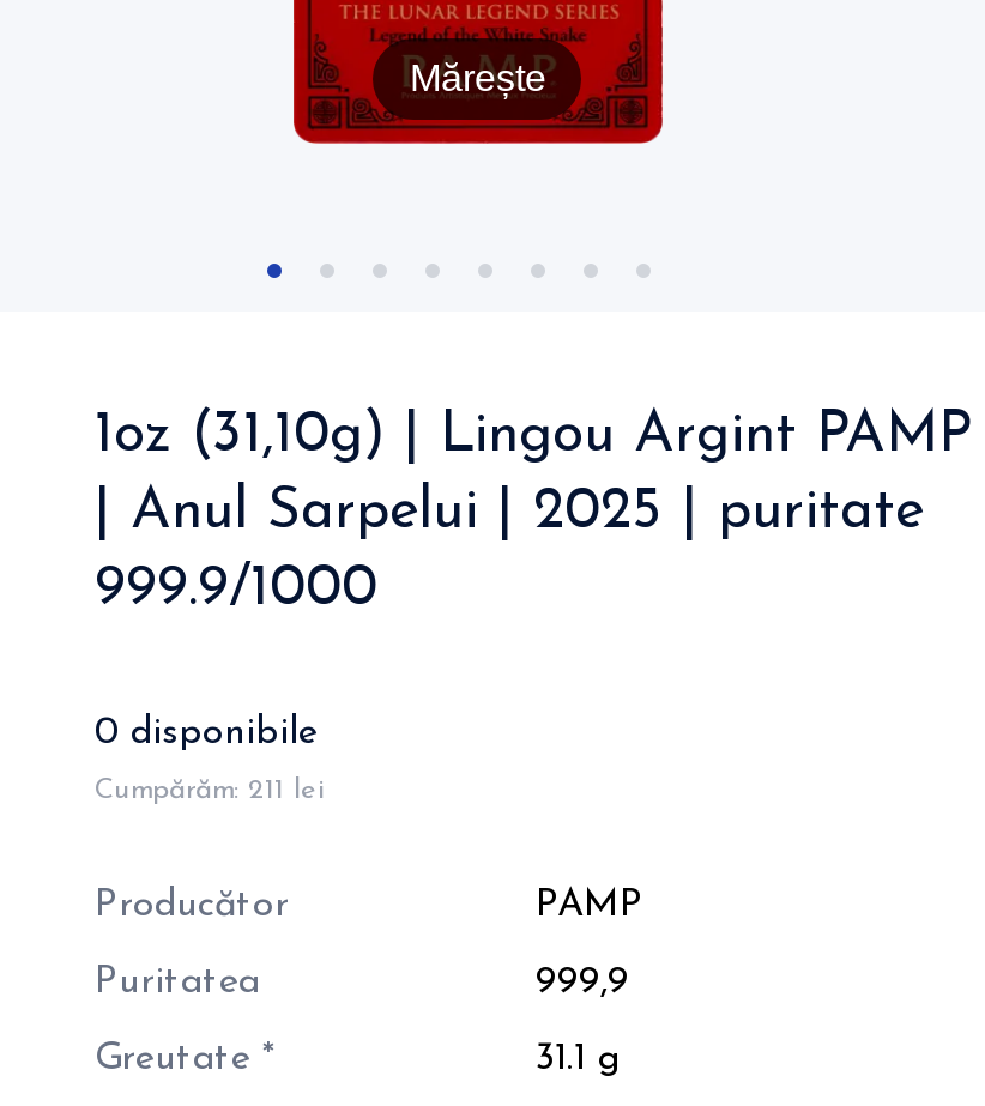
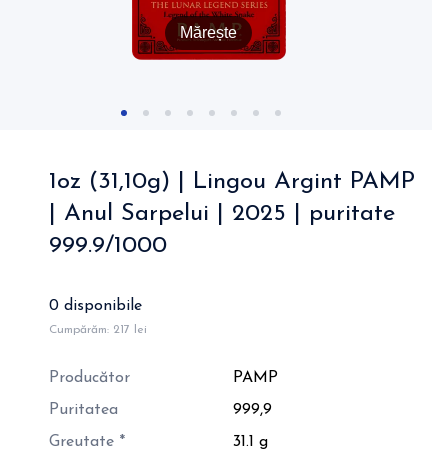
[95,776,325,805] Cumpărăm: 211 lei -> [49,324,147,336] Cumpărăm: 217 lei

